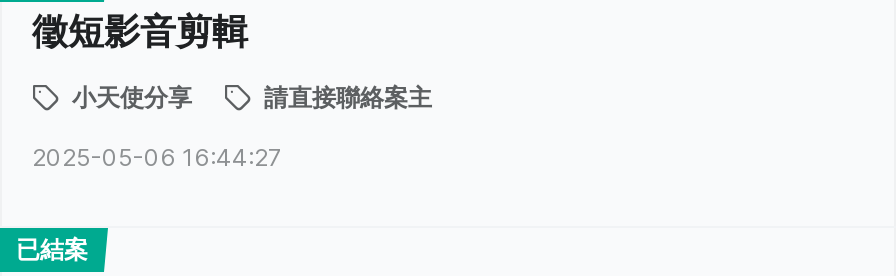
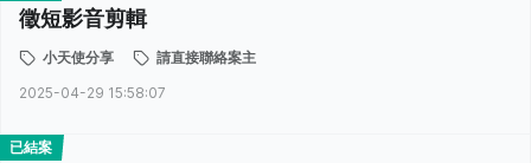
[32,142,282,172] 2025-05-06 16:44:27 -> [19,84,166,102] 2025-04-29 15:58:07

